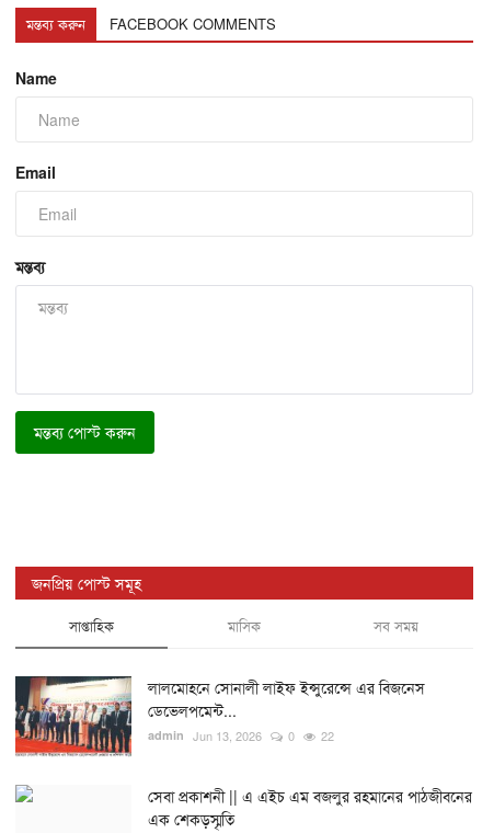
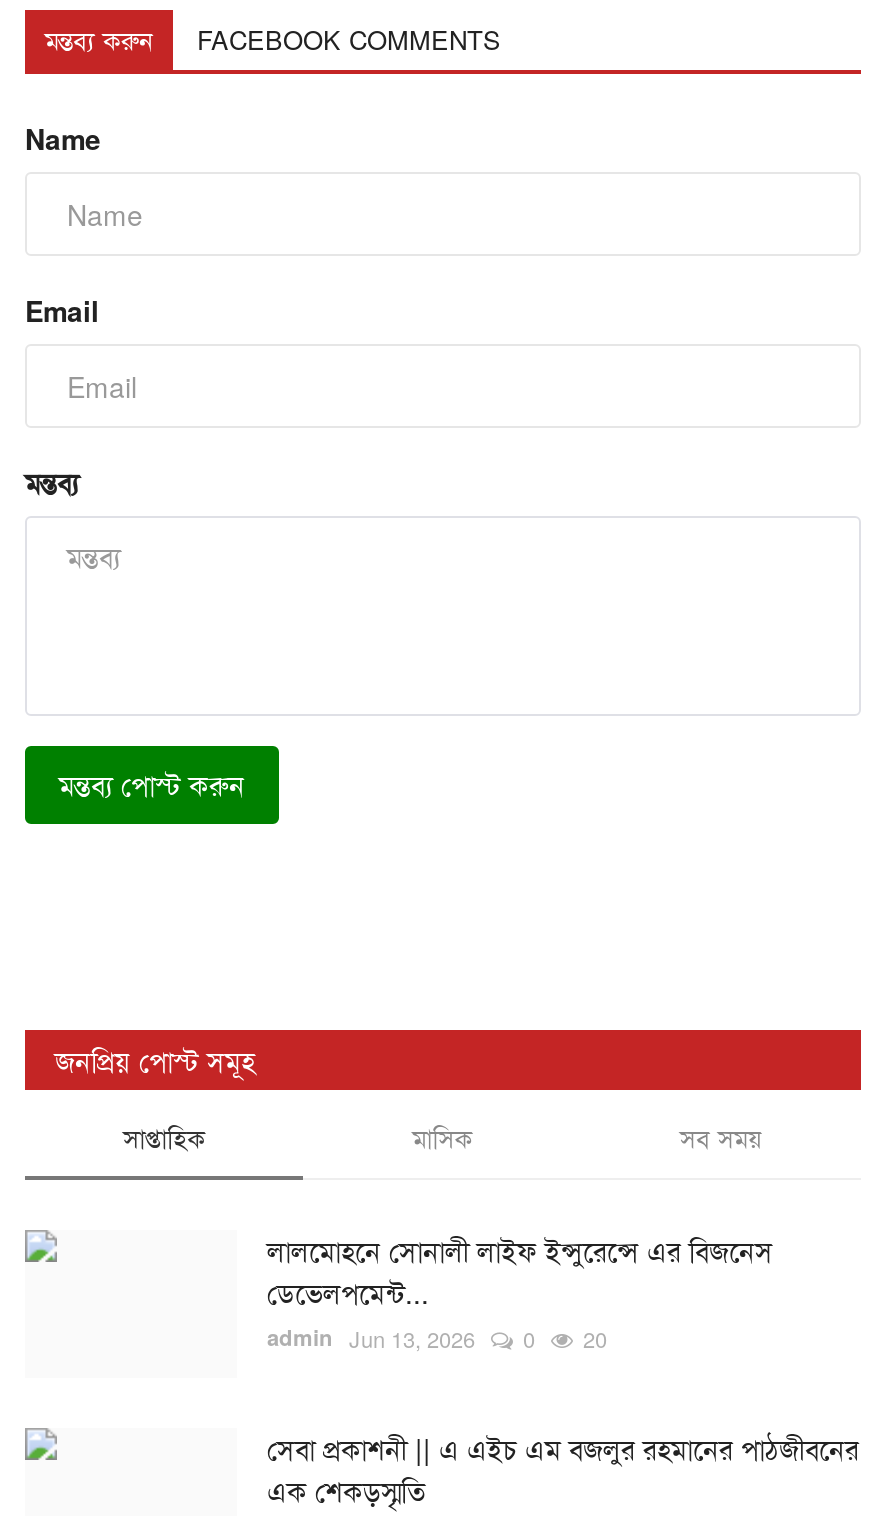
[14,675,133,756] [image] -> none
[148,727,334,744] admin Jun 13, 2026 0 22 -> [267,1322,607,1354] admin Jun 13, 2026 0 20

